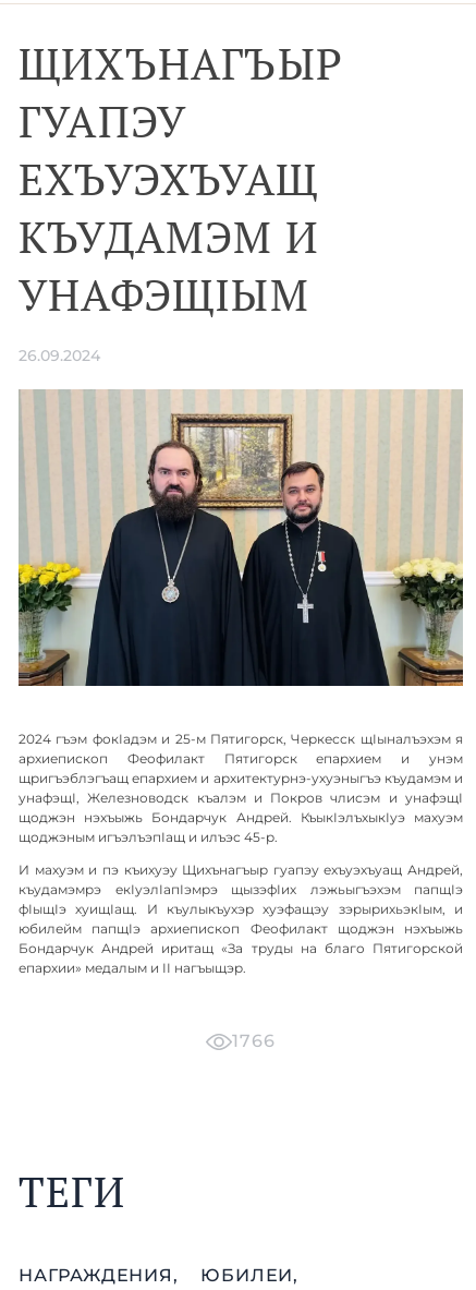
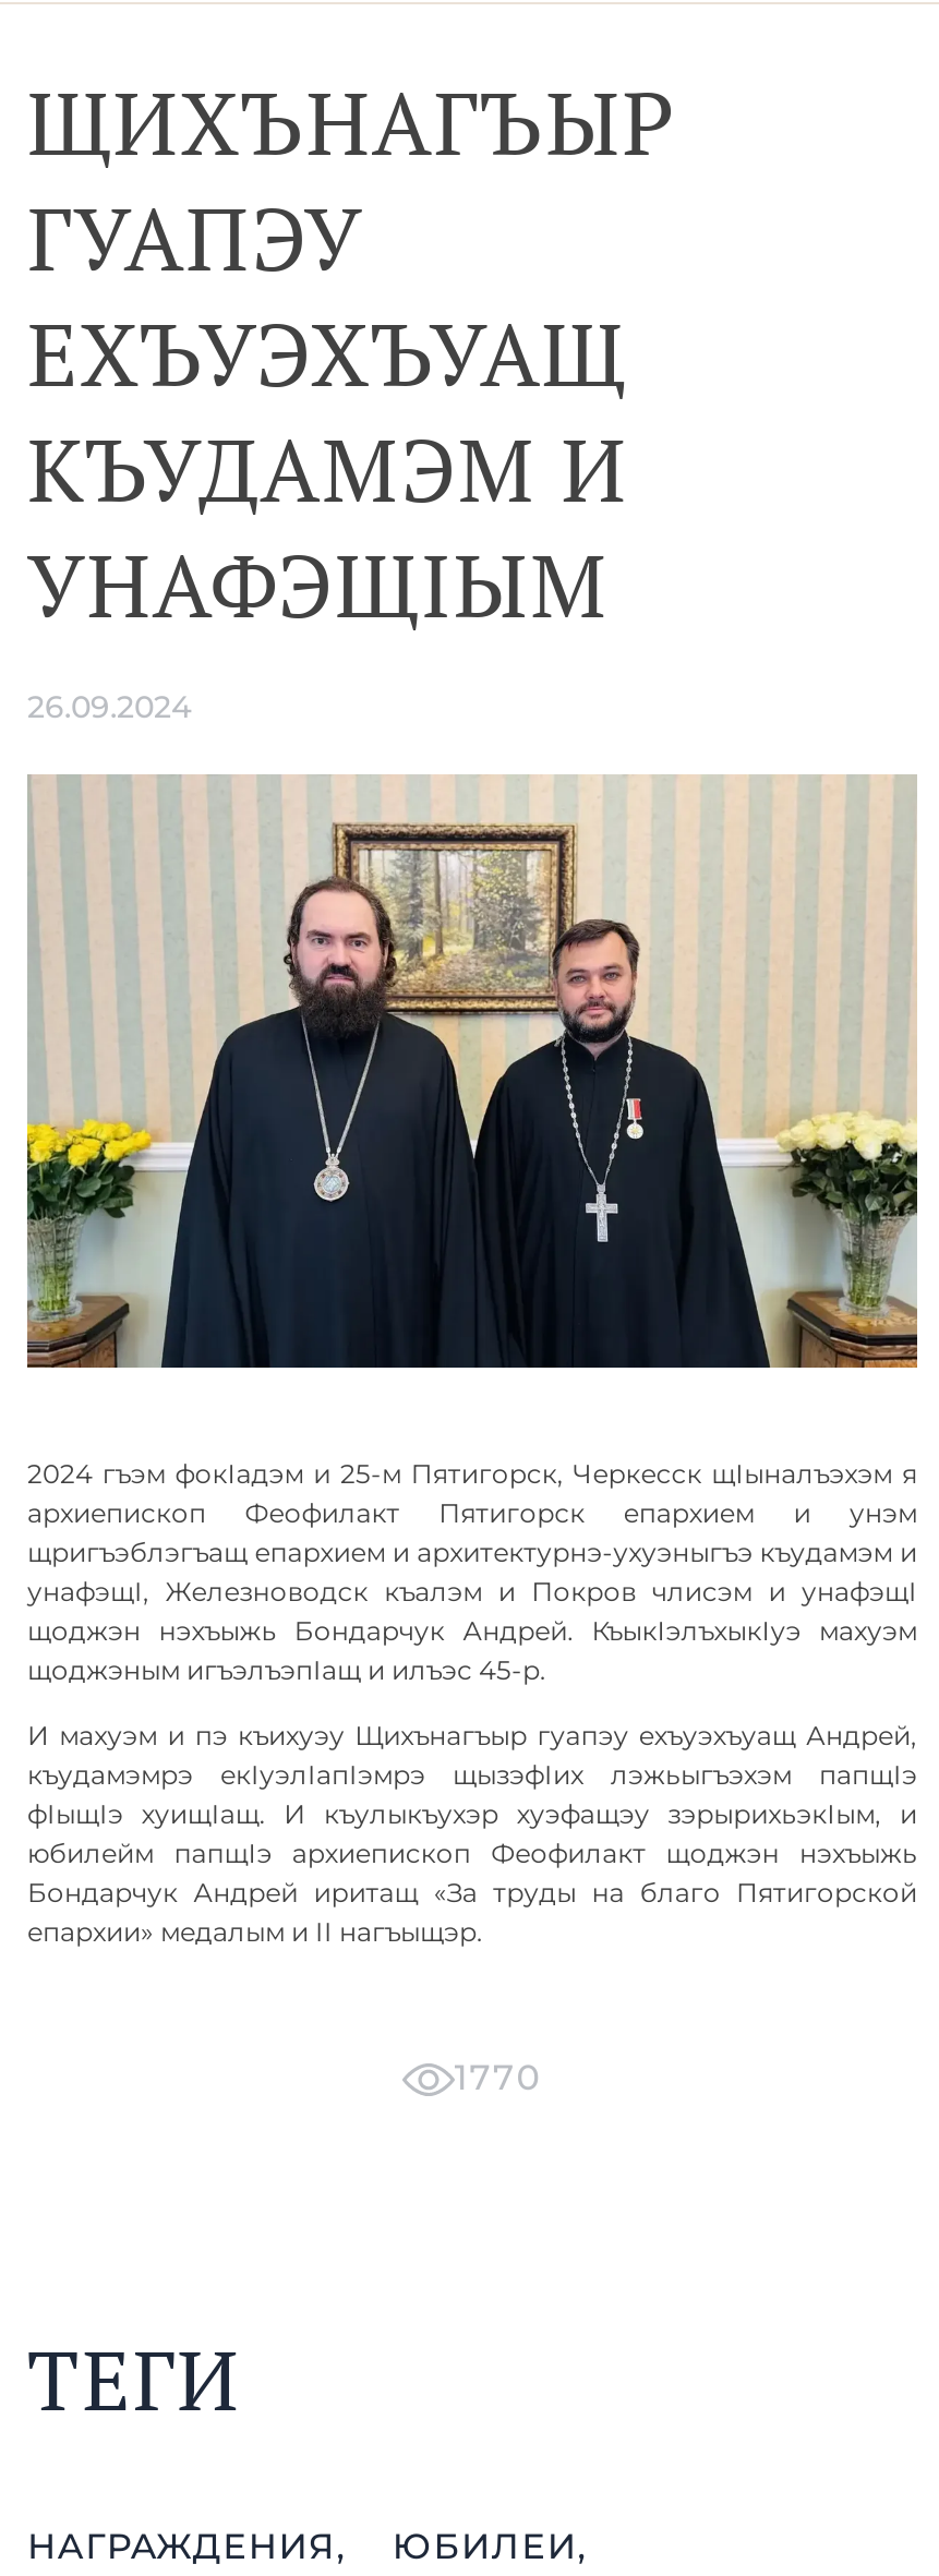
[232,1031,275,1052] 1766 -> [455,2058,542,2099] 1770

